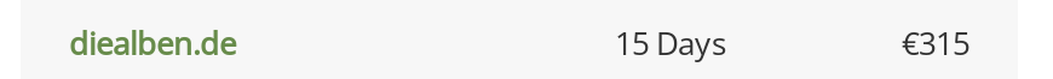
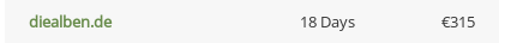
[615,22,726,65] 15 Days -> [299,11,354,32] 18 Days

